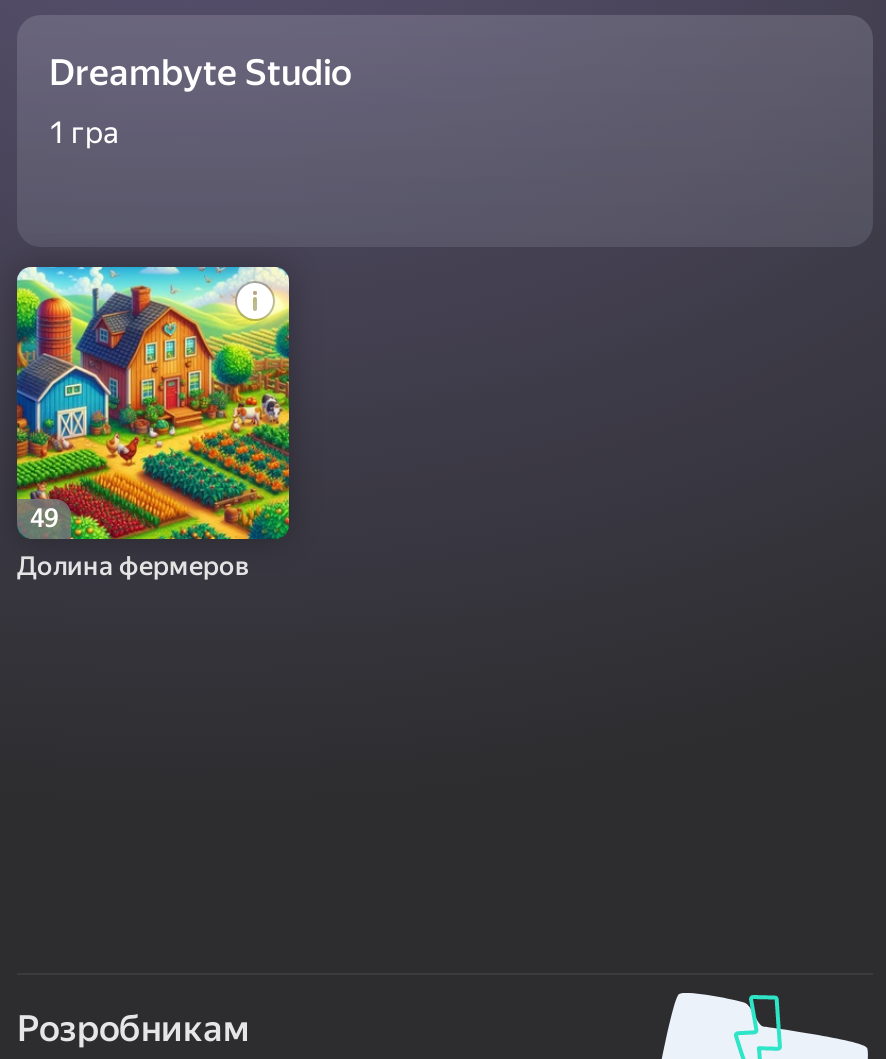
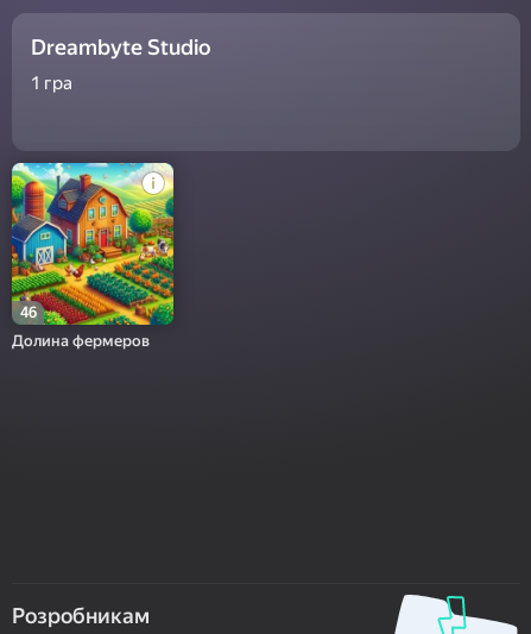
[30,503,58,533] 49 -> [20,303,36,321] 46

